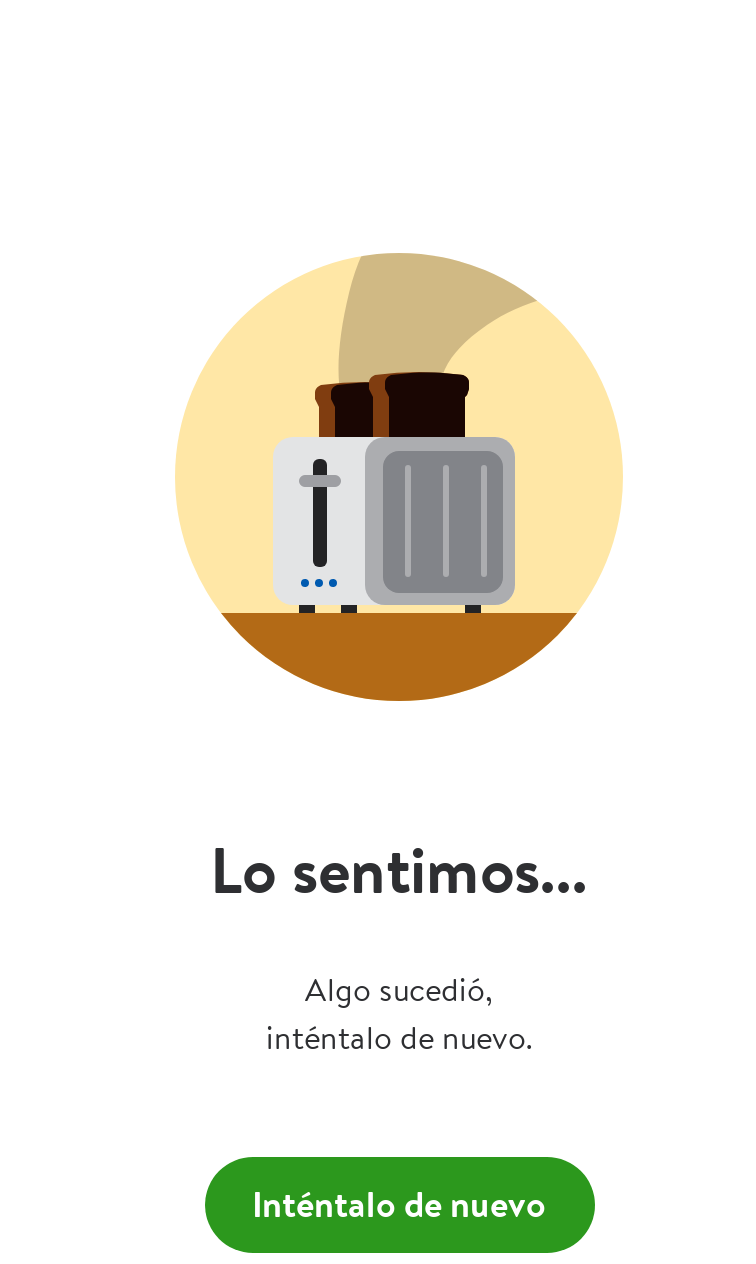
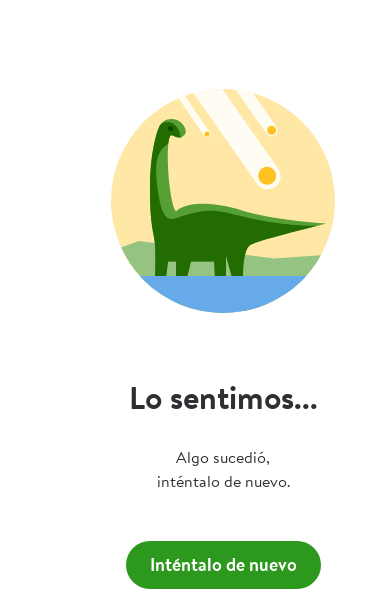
[197,253,599,703] [image] -> [121,90,325,314] [image]

